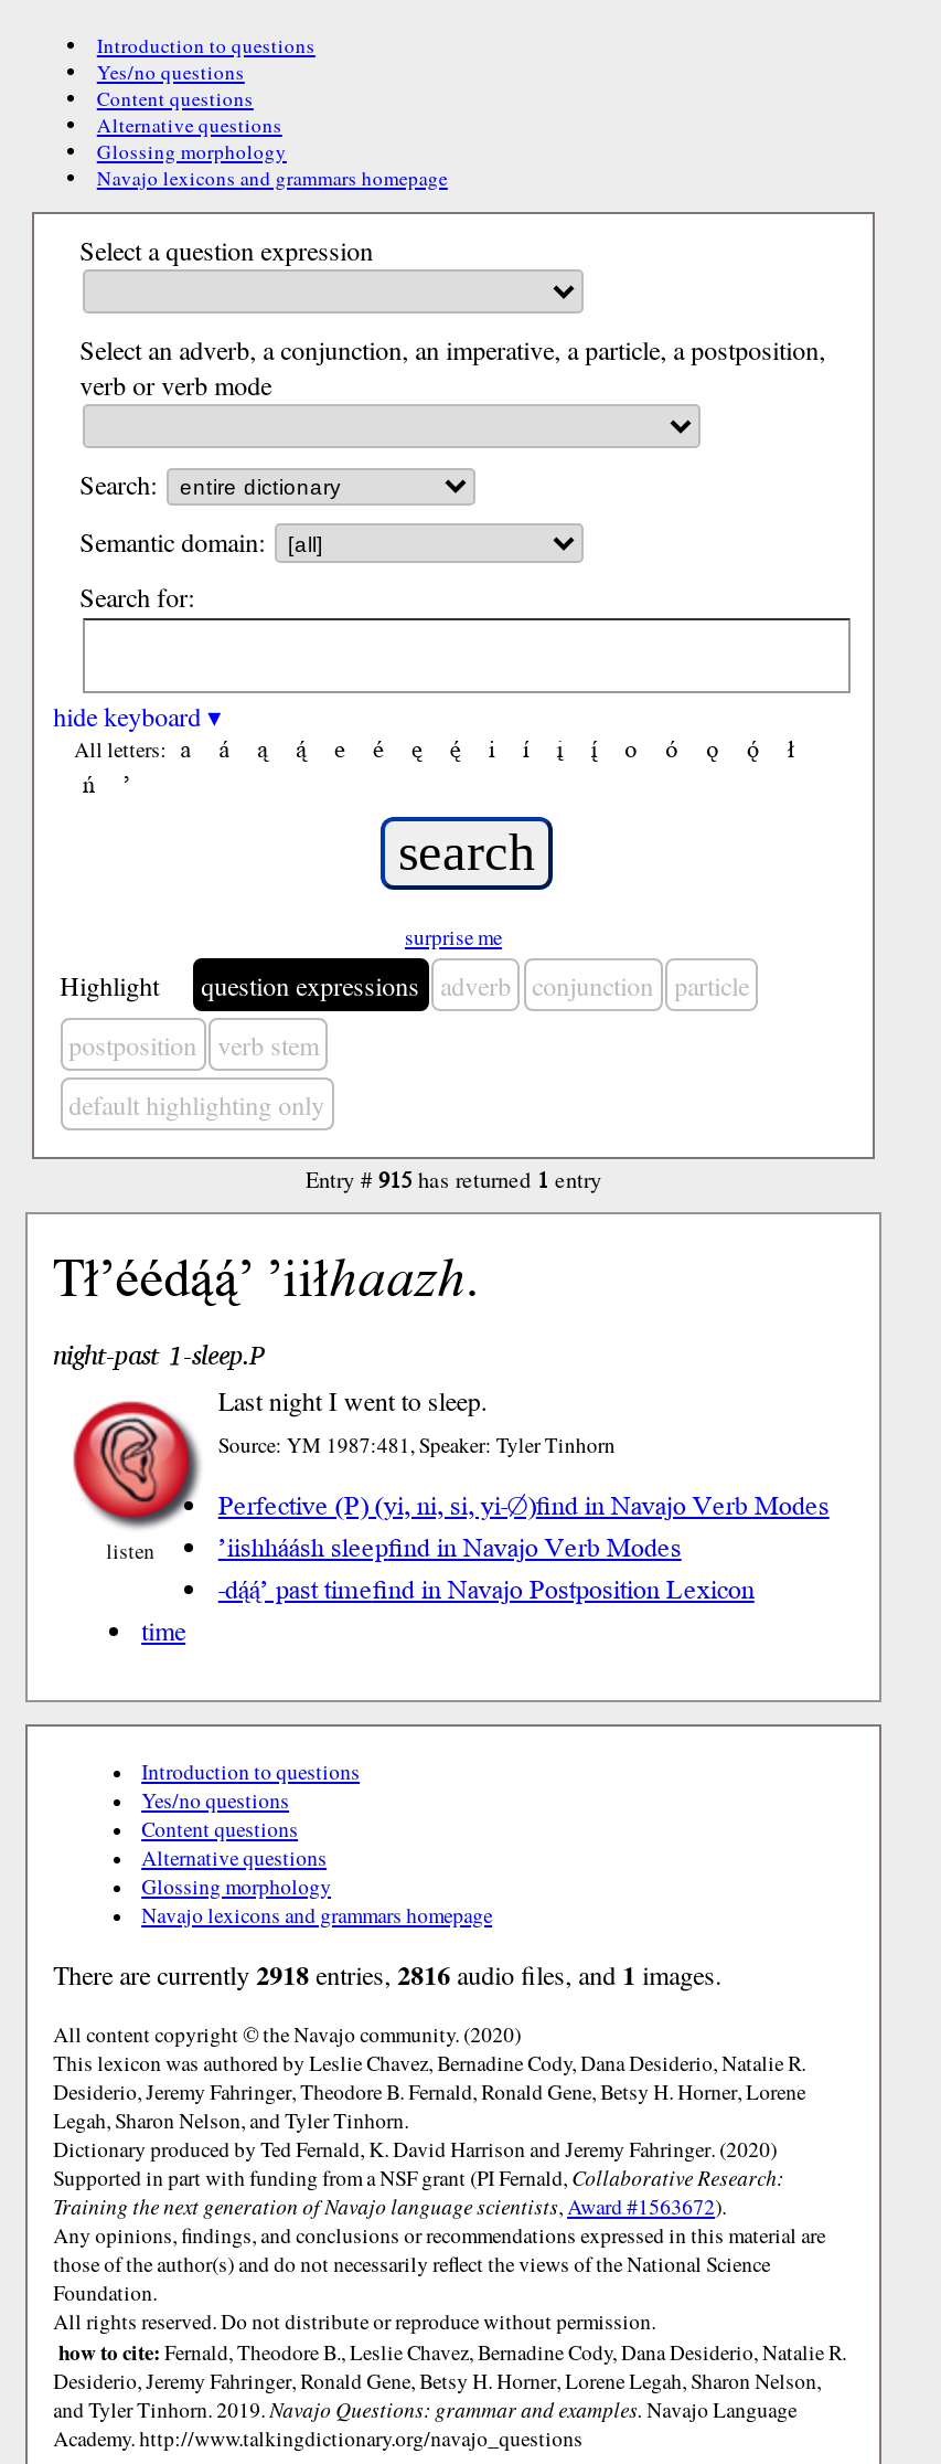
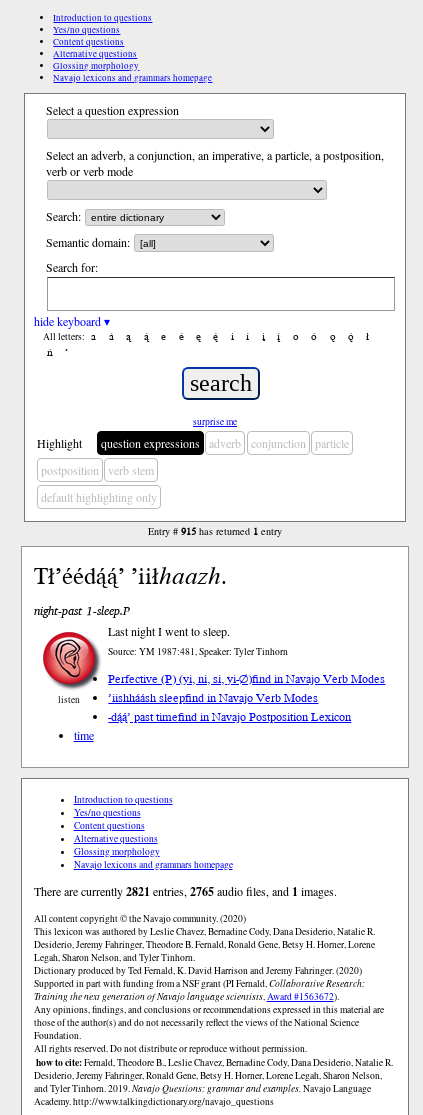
[53,1957,722,1995] There are currently 2918 entries, 2816 audio files, and 1 images. -> [34,883,337,900] There are currently 2821 entries, 2765 audio files, and 1 images.

